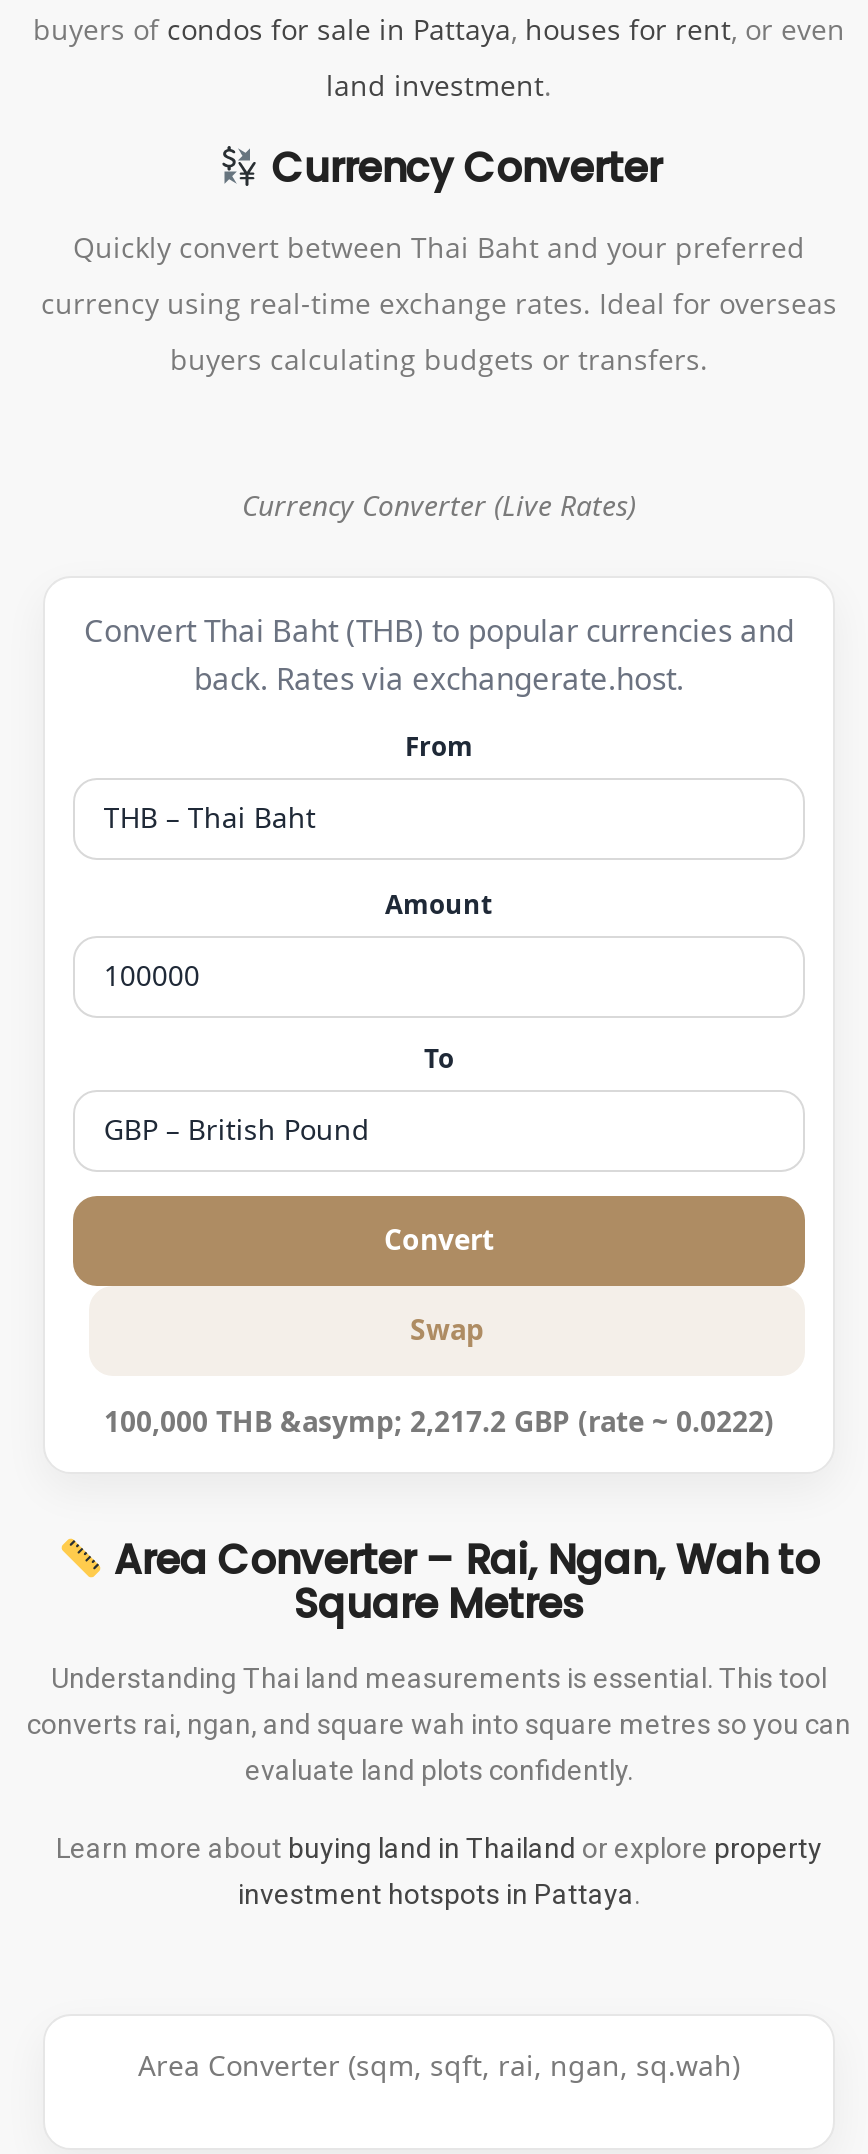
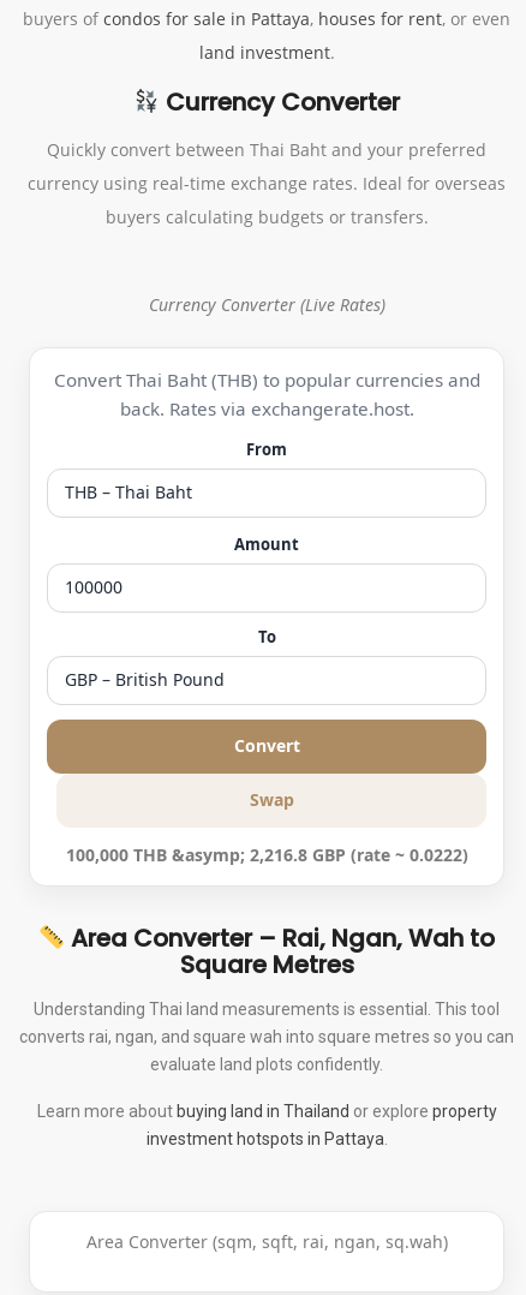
[104,1401,774,1439] 100,000 THB &asymp; 2,217.2 GBP (rate ~ 0.0222) -> [65,843,468,866] 100,000 THB &asymp; 2,216.8 GBP (rate ~ 0.0222)

